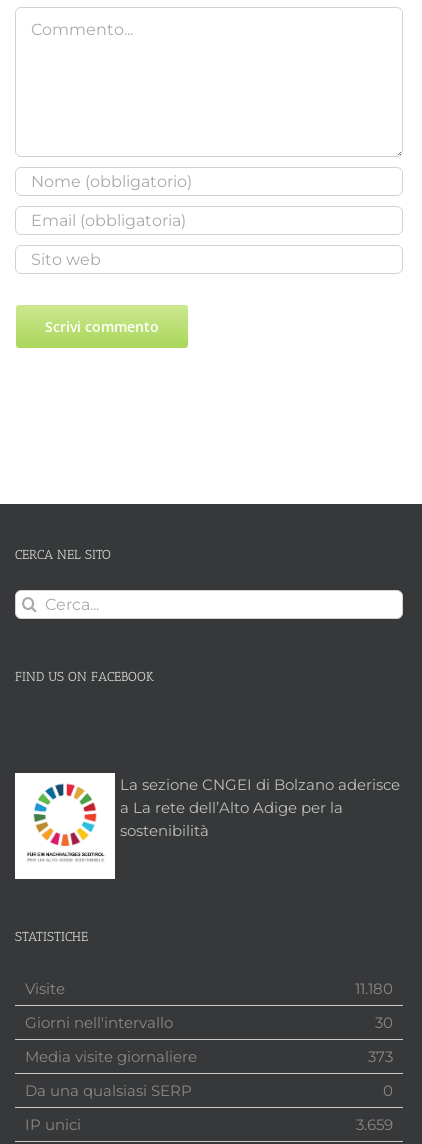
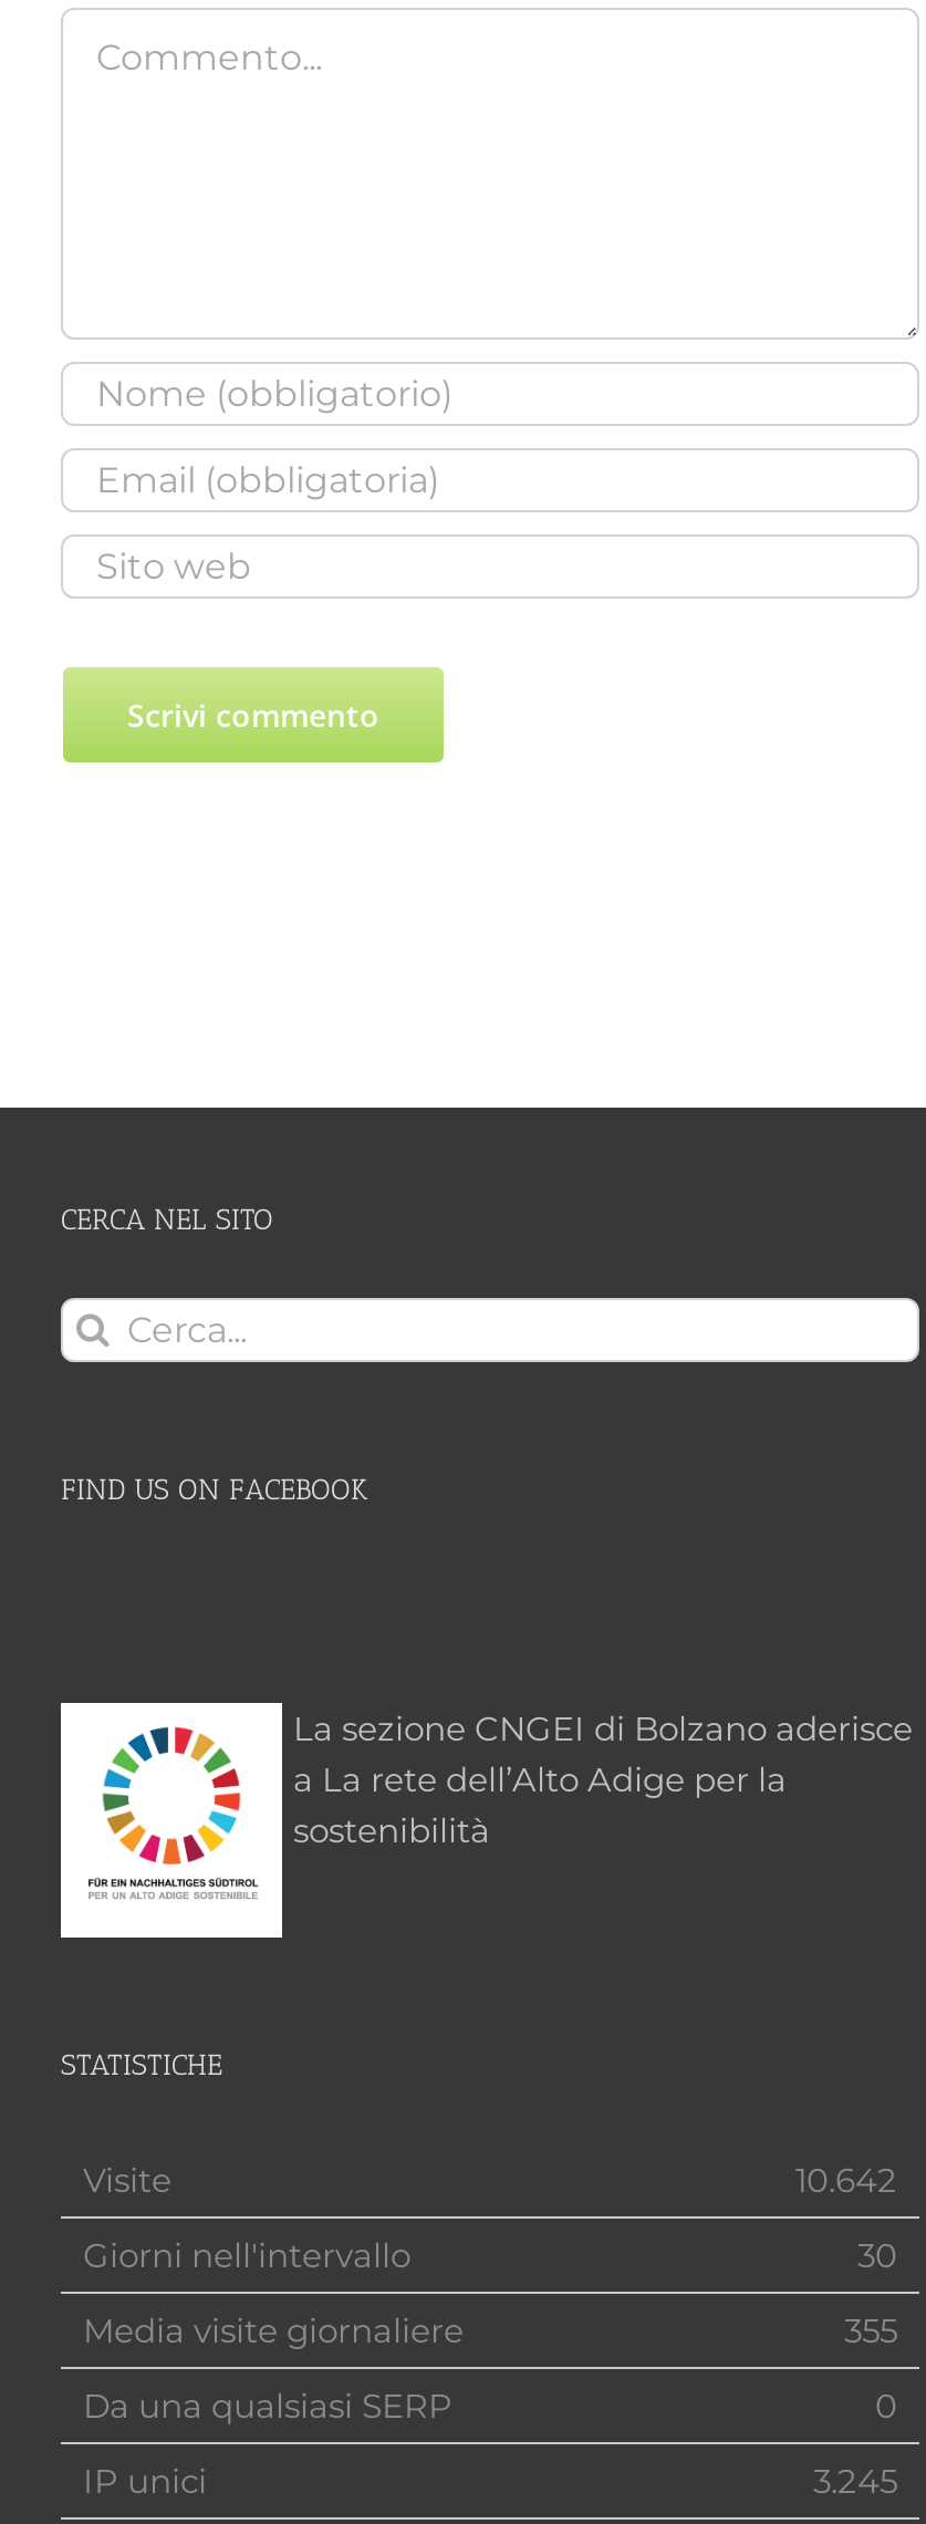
[355,979,393,998] 11.180 -> [795,2160,897,2202] 10.642
[368,1047,393,1066] 373 -> [844,2310,897,2352] 355
[356,1115,393,1134] 3.659 -> [813,2461,897,2503] 3.245

